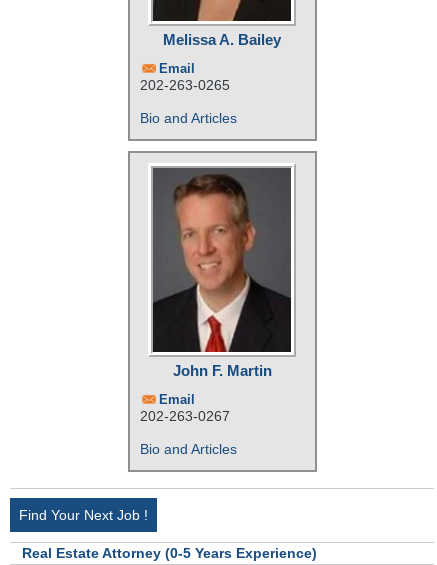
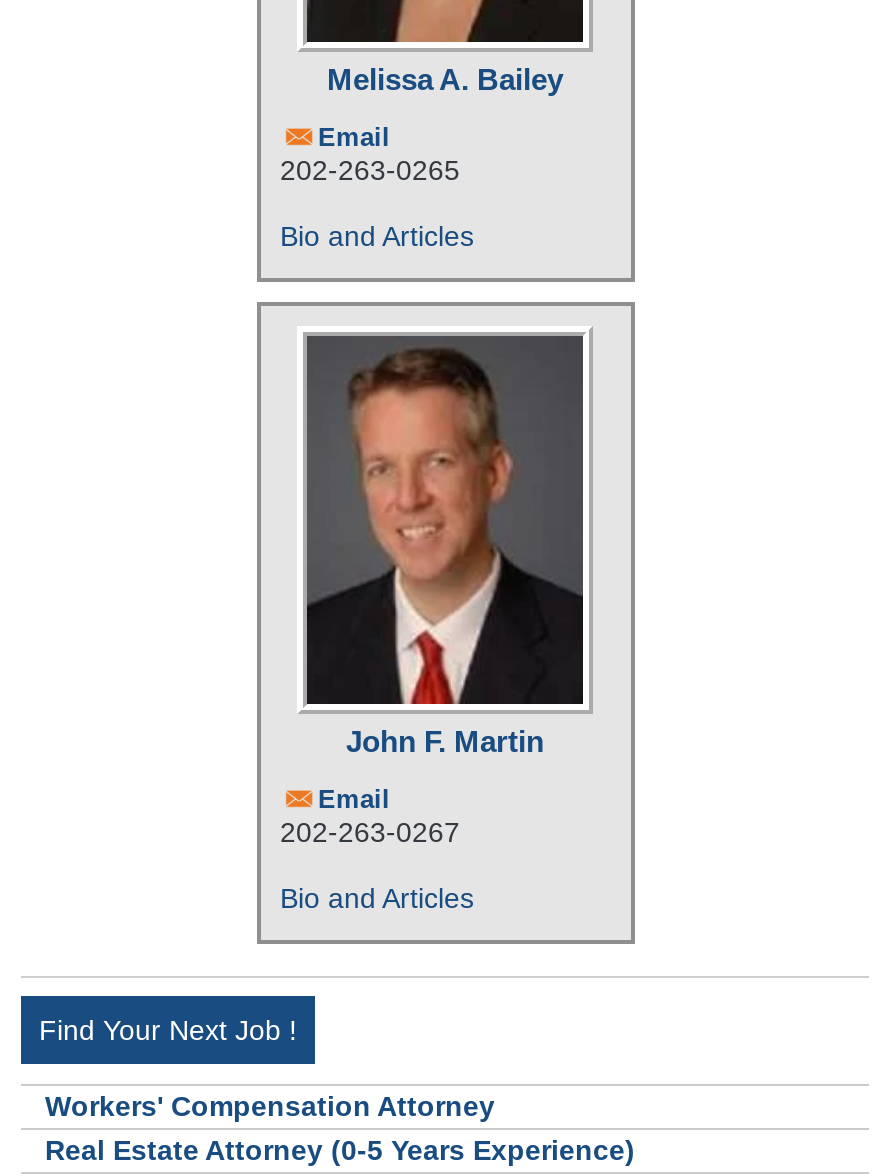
none -> [45,1090,495,1122] Workers' Compensation Attorney

